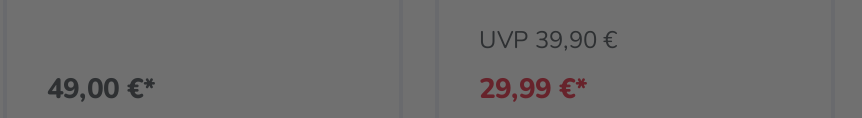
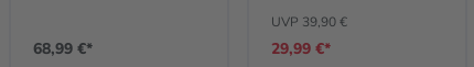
[47,70,155,108] 49,00 €* -> [33,38,93,59] 68,99 €*

